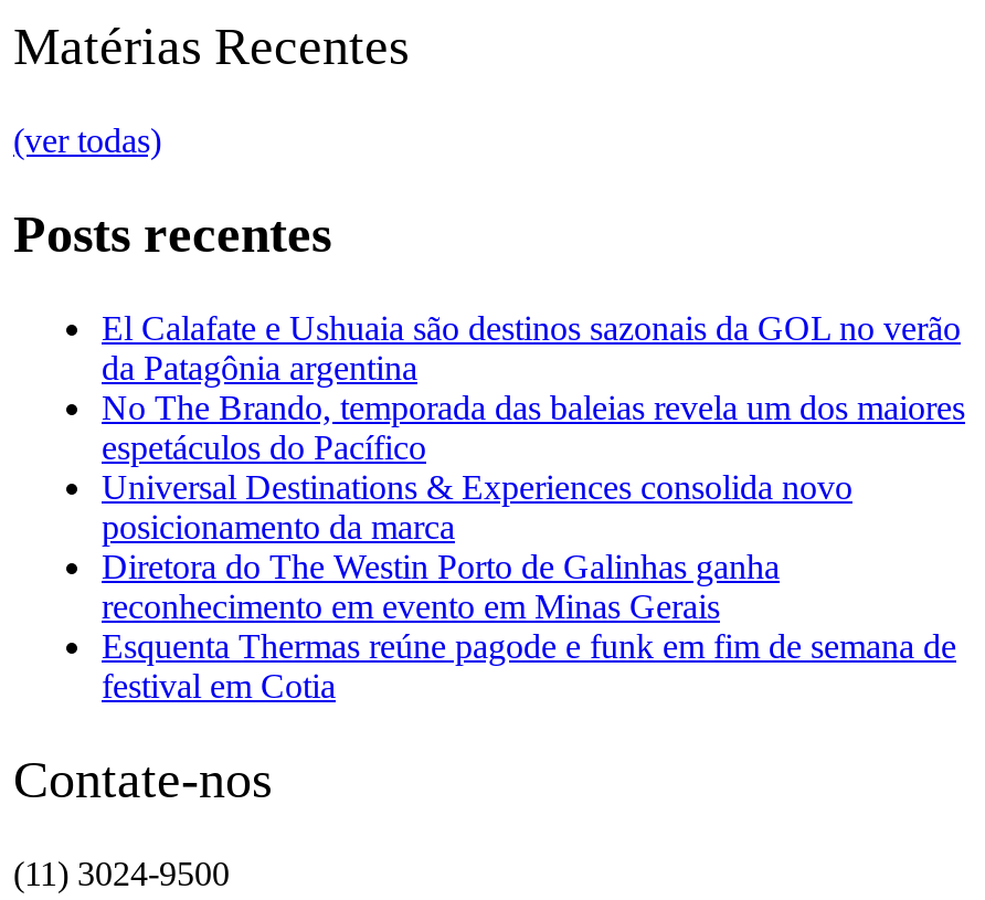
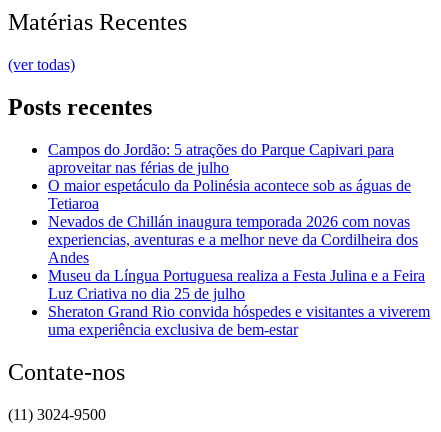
[102,309,965,704] El Calafate e Ushuaia são destinos sazonais da GOL no verão | da Patagônia argentina | No The Brando, temporada das baleias revela um dos maiores | espetáculos do Pacífico | Universal Destinations & Experiences consolida novo | posicionamento da marca | Diretora do The Westin Porto de Galinhas ganha | reconhecimento em evento em Minas Gerais | Esquenta Thermas reúne pagode e funk em fim de semana de | festival em Cotia -> [48,141,430,338] Campos do Jordão: 5 atrações do Parque Capivari para | aproveitar nas férias de julho | O maior espetáculo da Polinésia acontece sob as águas de | Tetiaroa | Nevados de Chillán inaugura temporada 2026 com novas | experiencias, aventuras e a melhor neve da Cordilheira dos | Andes | Museu da Língua Portuguesa realiza a Festa Julina e a Feira | Luz Criativa no dia 25 de julho | Sheraton Grand Rio convida hóspedes e visitantes a viverem | uma experiência exclusiva de bem-estar

